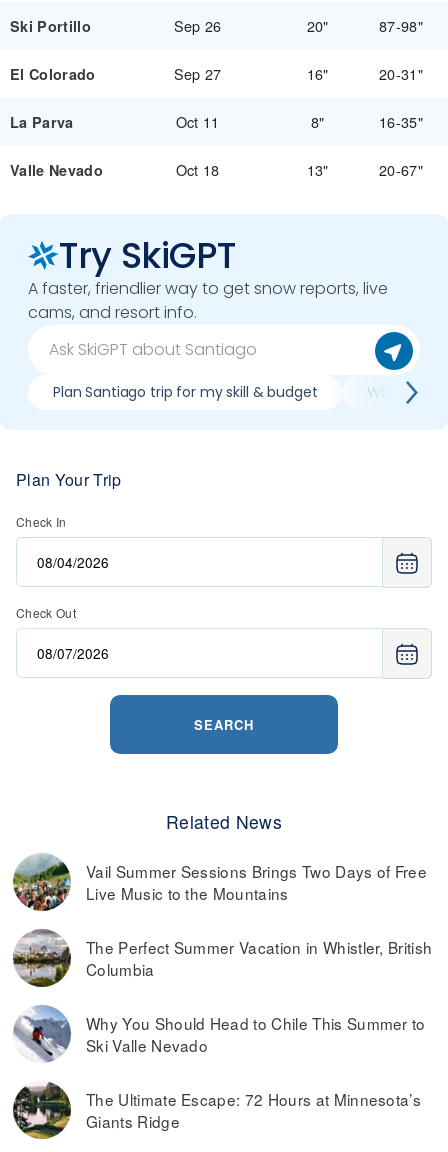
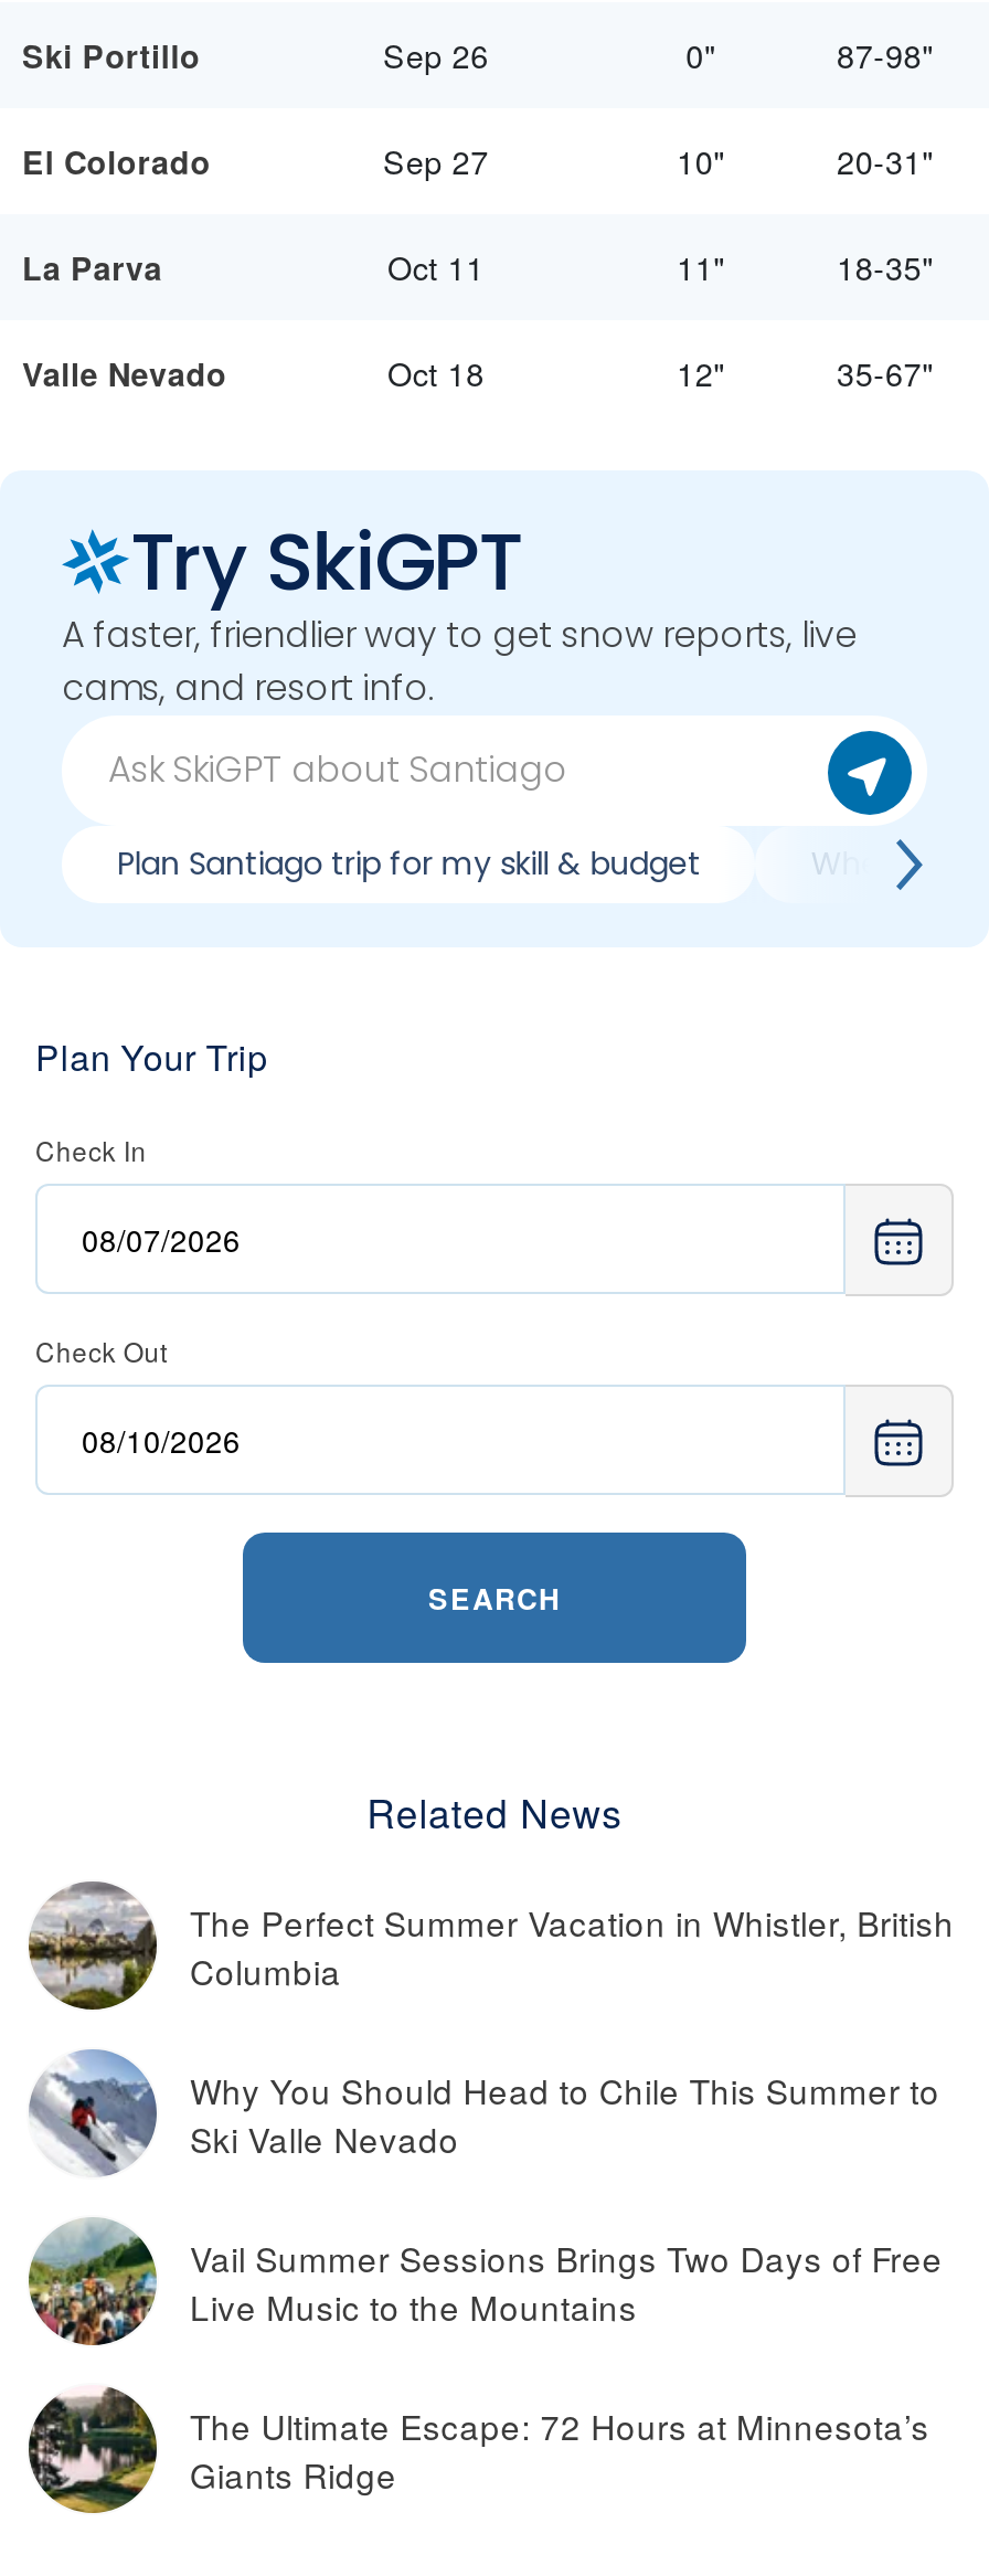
[306,15,328,36] 20" -> [686,31,716,77] 0"
[306,63,328,84] 16" -> [677,137,725,183] 10"
[311,111,324,132] 8" -> [677,243,725,289] 11"
[379,111,423,132] 16-35" -> [837,243,934,289] 18-35"
[306,159,328,180] 13" -> [677,349,725,395] 12"
[379,159,423,180] 20-67" -> [837,349,934,395] 35-67"
moved [13,854,427,912] -> [29,2222,943,2347]: [image] | Vail Summer Sessions Brings Two Days of Free | Live Music to the Mountains
moved [12,928,432,1056] -> [26,1879,955,2163]: [image] | The Perfect Summer Vacation in Whistler, British | Columbia | Why You Should Head to Chile This Summer to | Ski Valle Nevado

